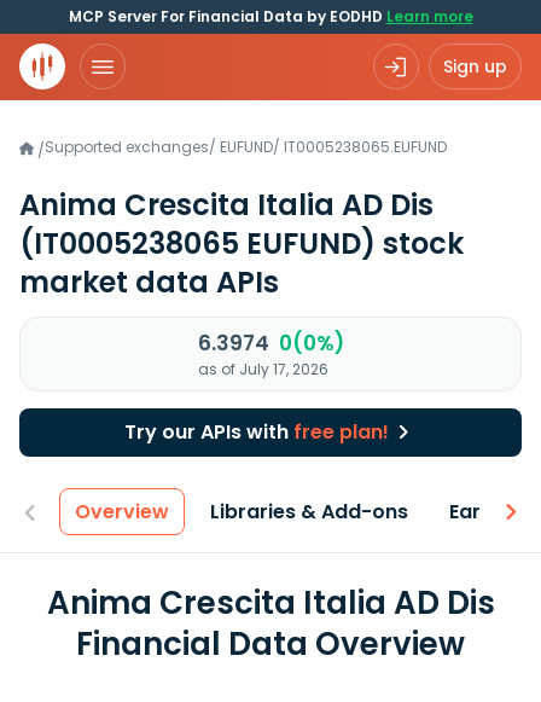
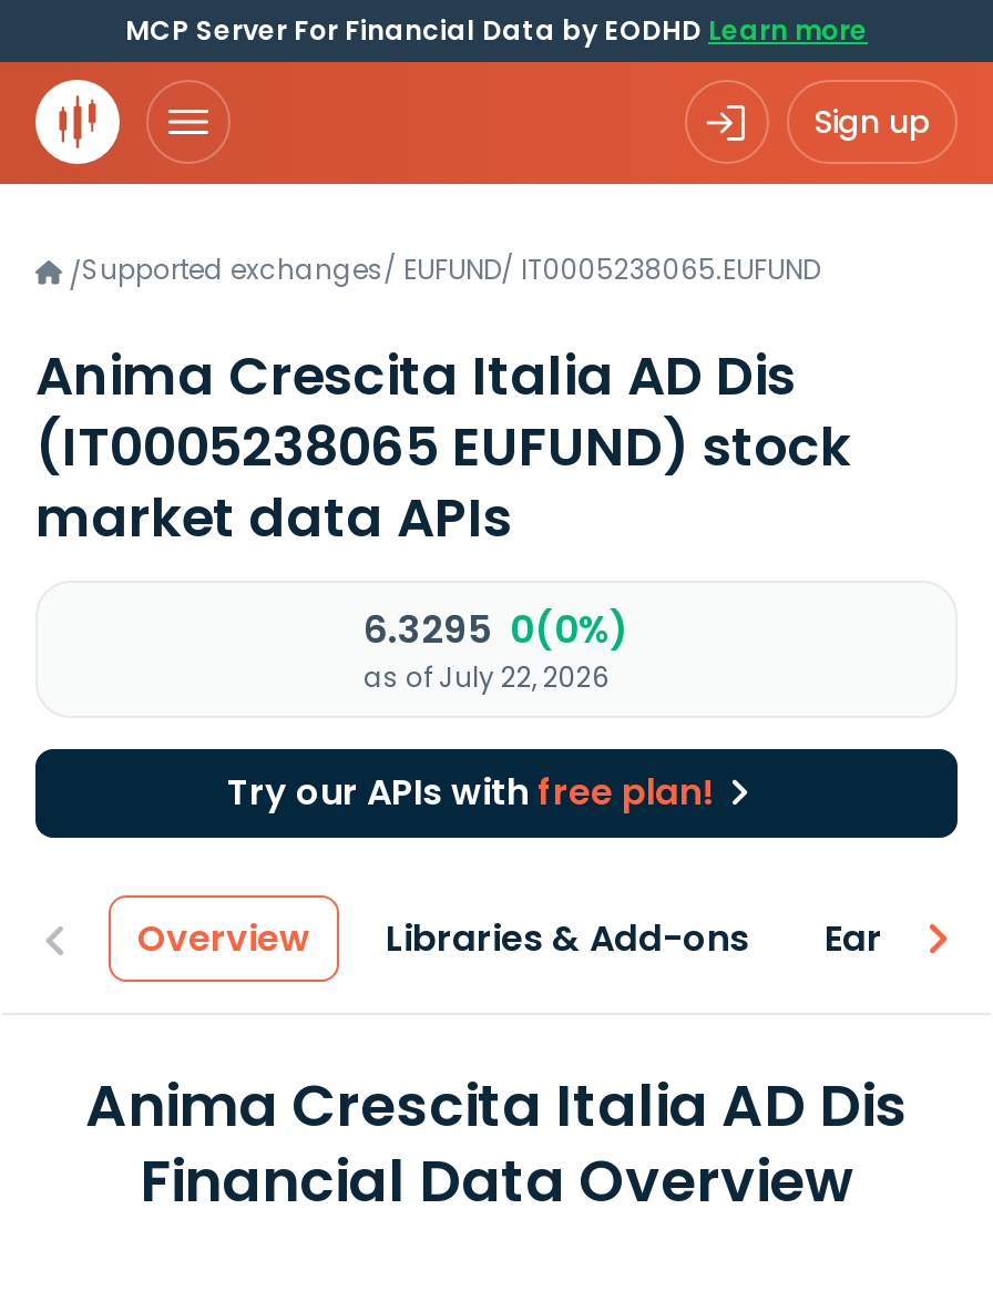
[197,329,344,358] 6.3974 0(0%) -> [364,603,629,656] 6.3295 0(0%)
[197,359,328,379] as of July 17, 2026 -> [364,658,610,696] as of July 22, 2026

